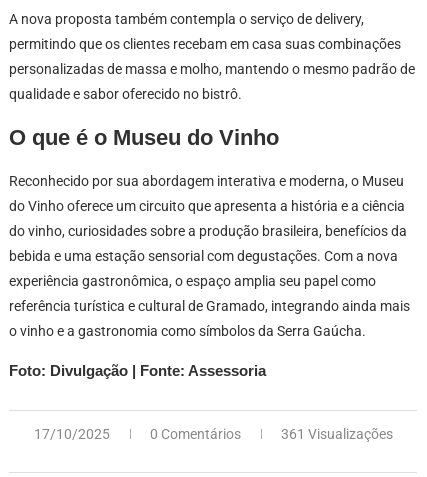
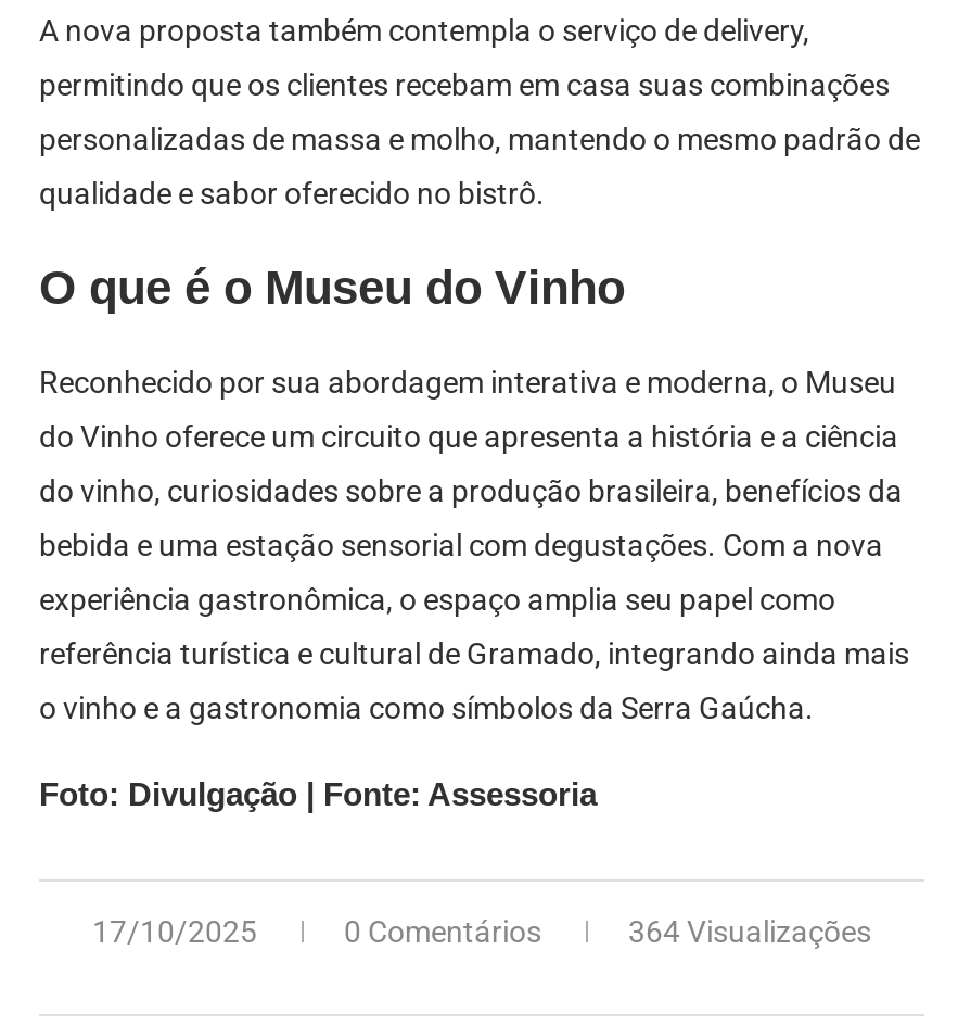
[280,426,392,442] 361 Visualizações -> [628,914,871,949] 364 Visualizações

